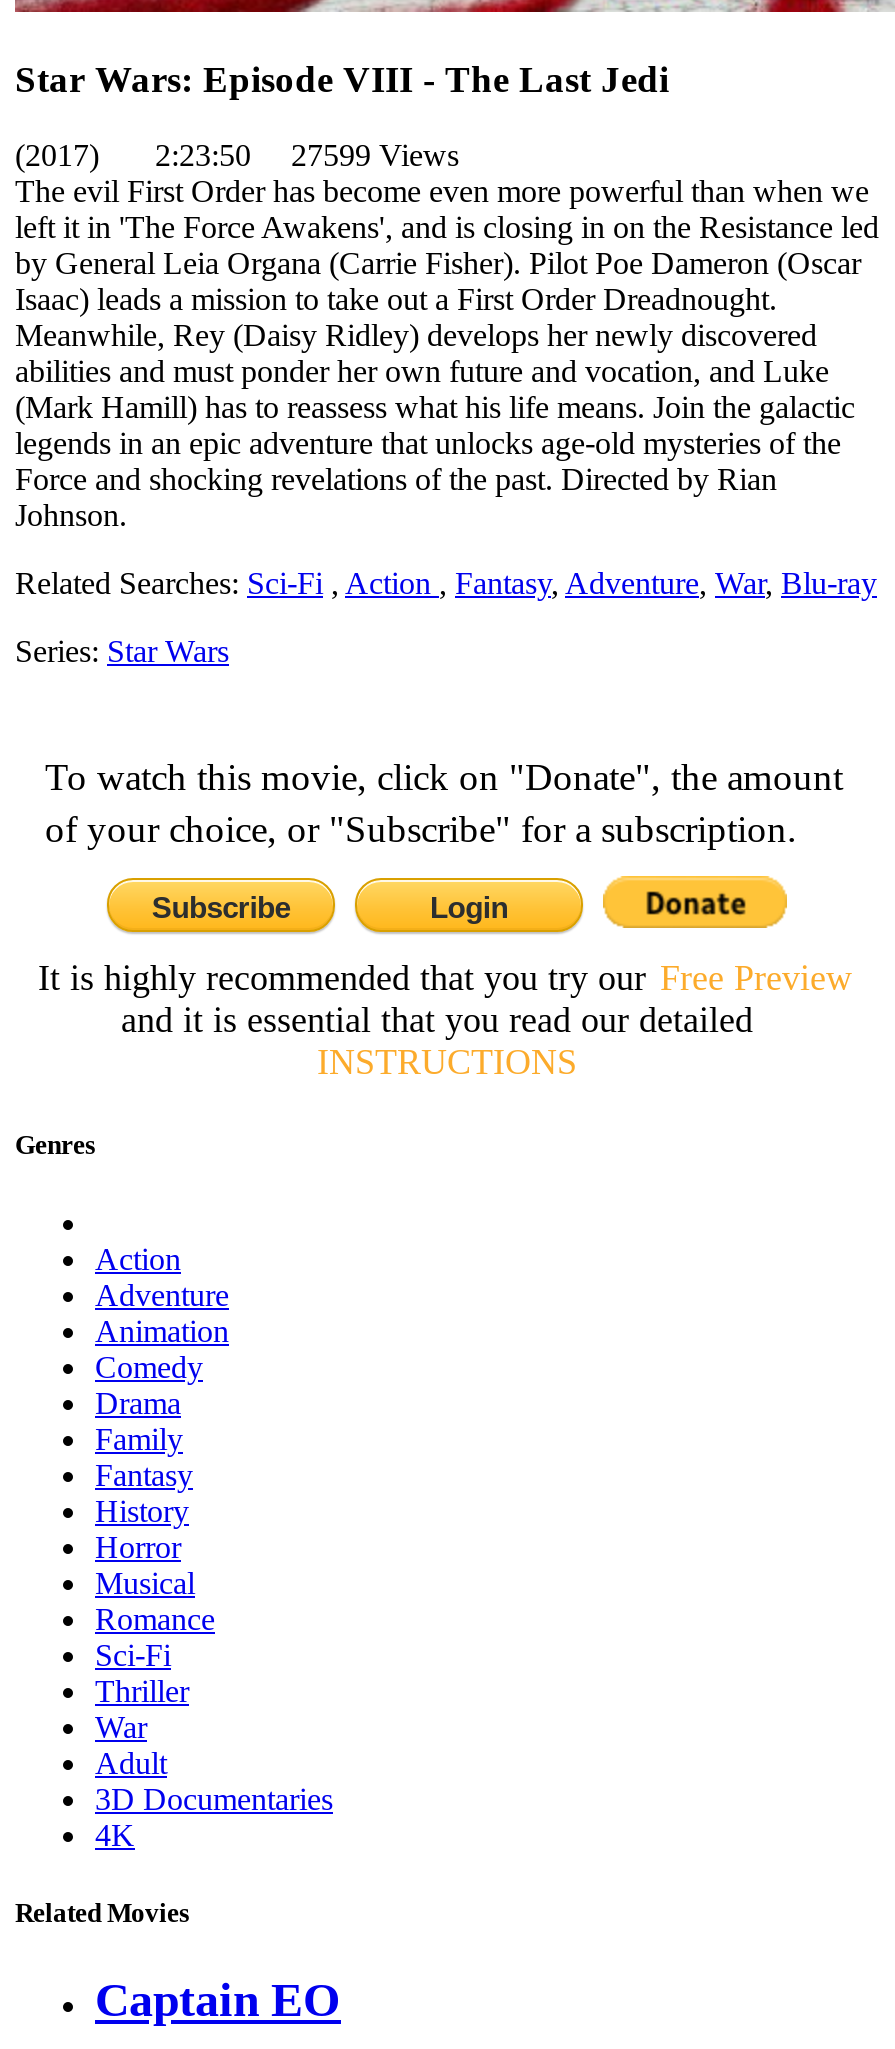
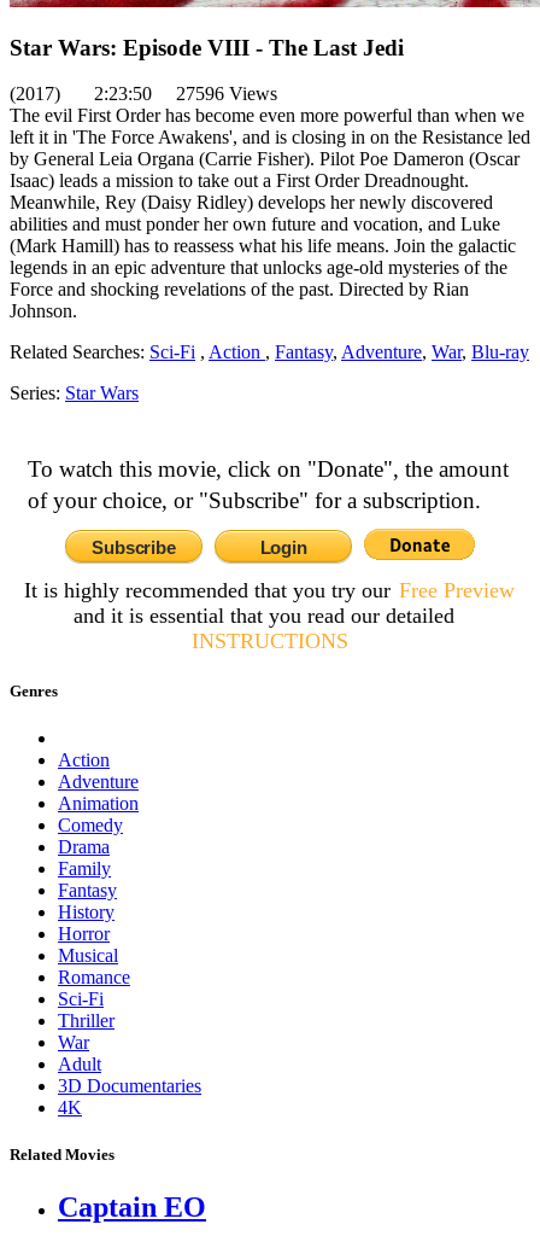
[15,139,459,173] (2017) 2:23:50 27599 Views -> [10,84,277,104] (2017) 2:23:50 27596 Views

